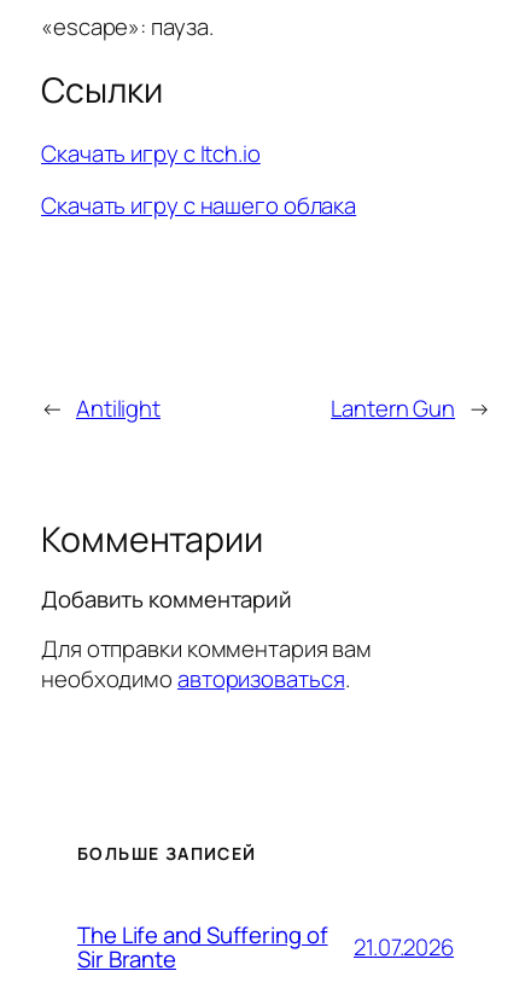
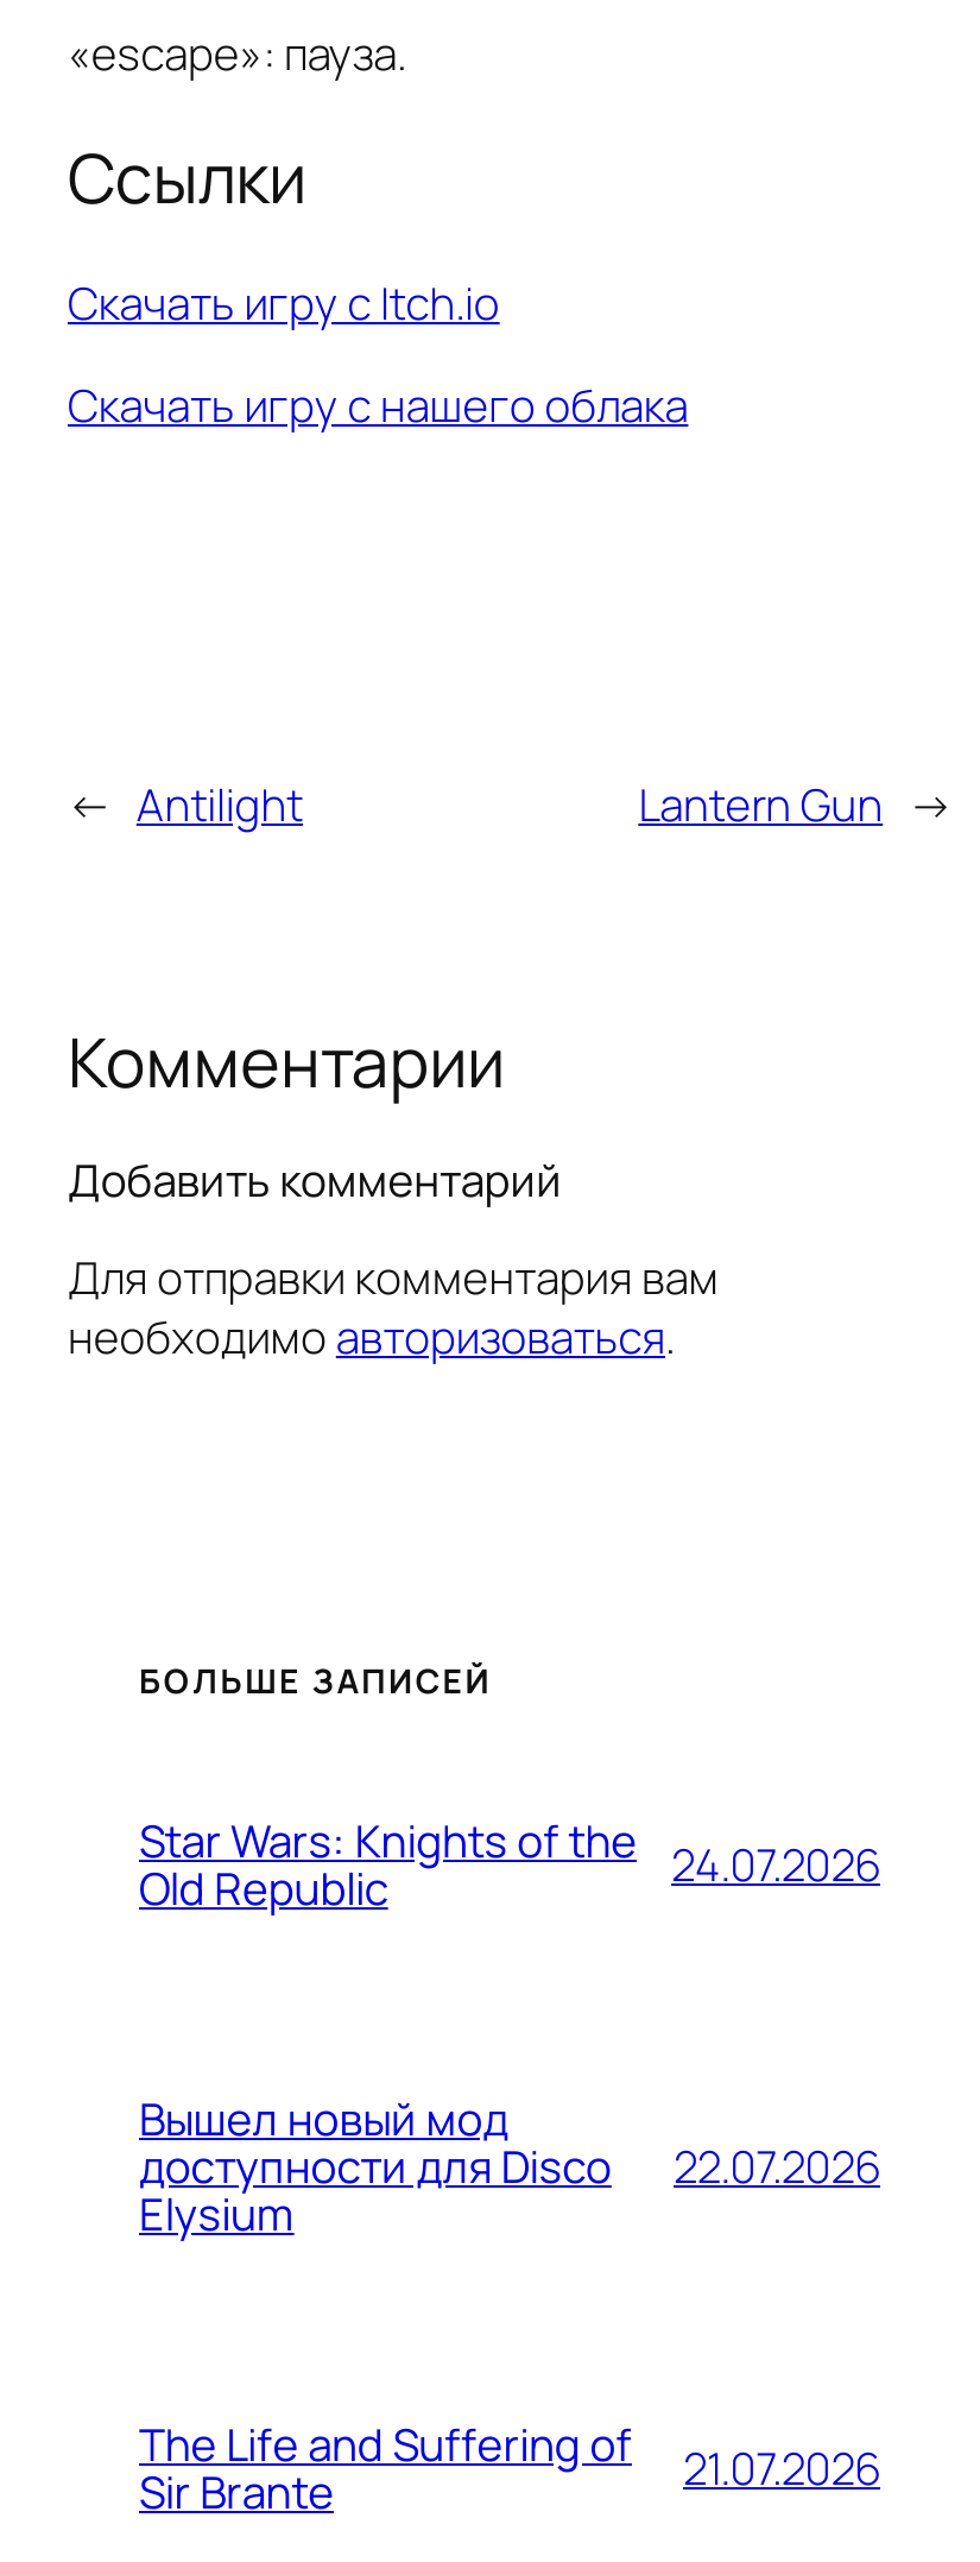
none -> [139,1810,880,1920] Star Wars: Knights of the | Old Republic | 24.07.2026
none -> [139,2088,612,2245] Вышел новый мод | доступности для Disco | Elysium
none -> [674,2135,880,2197] 22.07.2026

